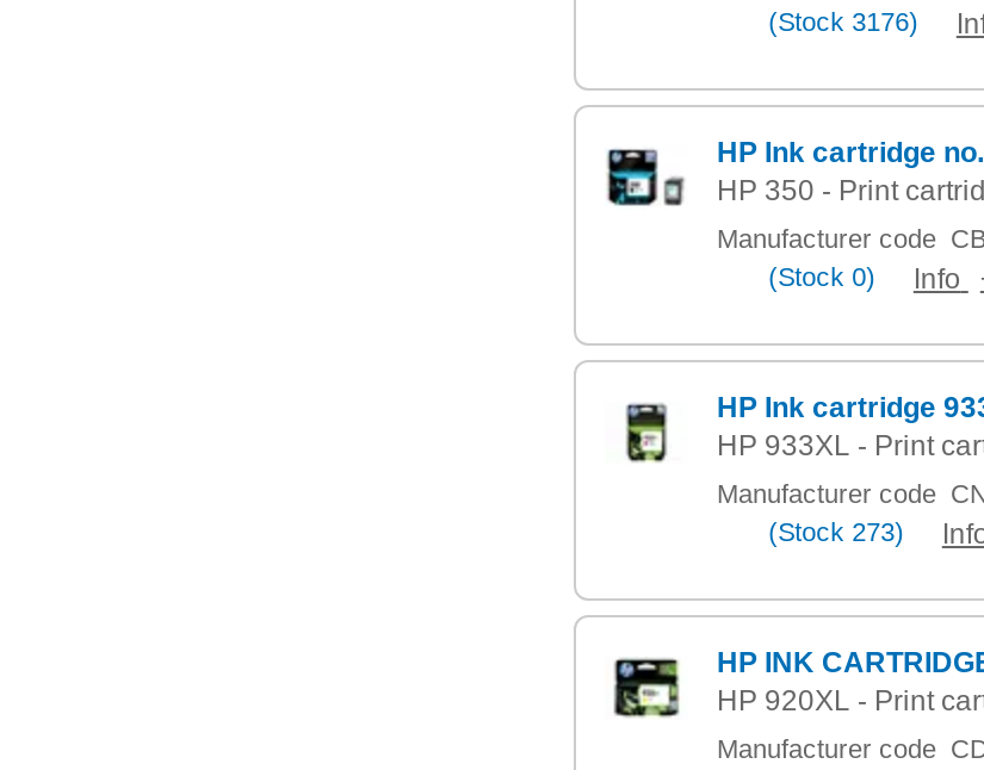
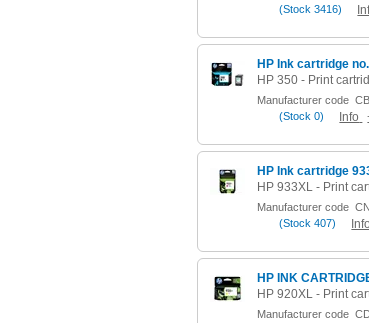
[768,7,919,36] (Stock 3176) -> [279,3,342,15] (Stock 3416)
[768,517,904,546] (Stock 273) -> [279,217,336,229] (Stock 407)

